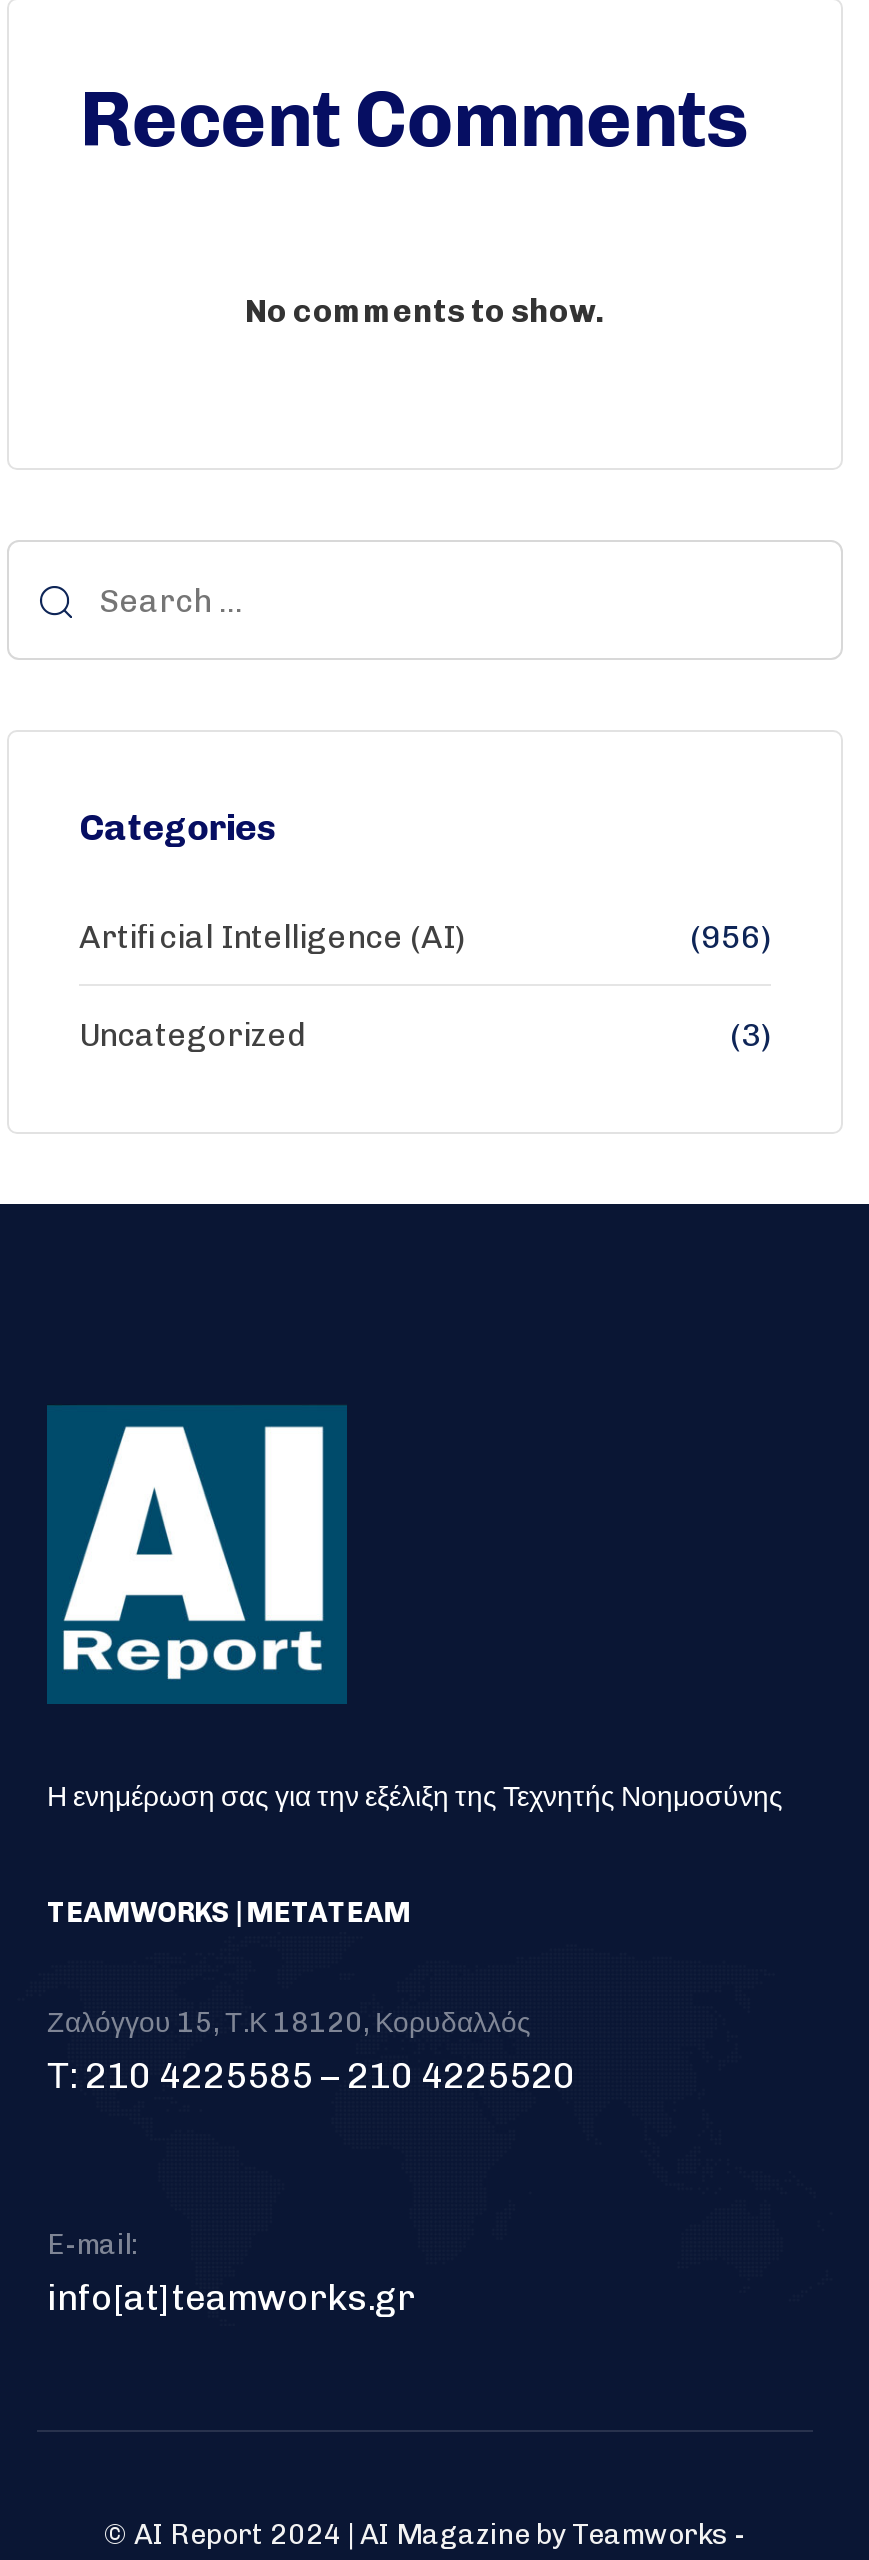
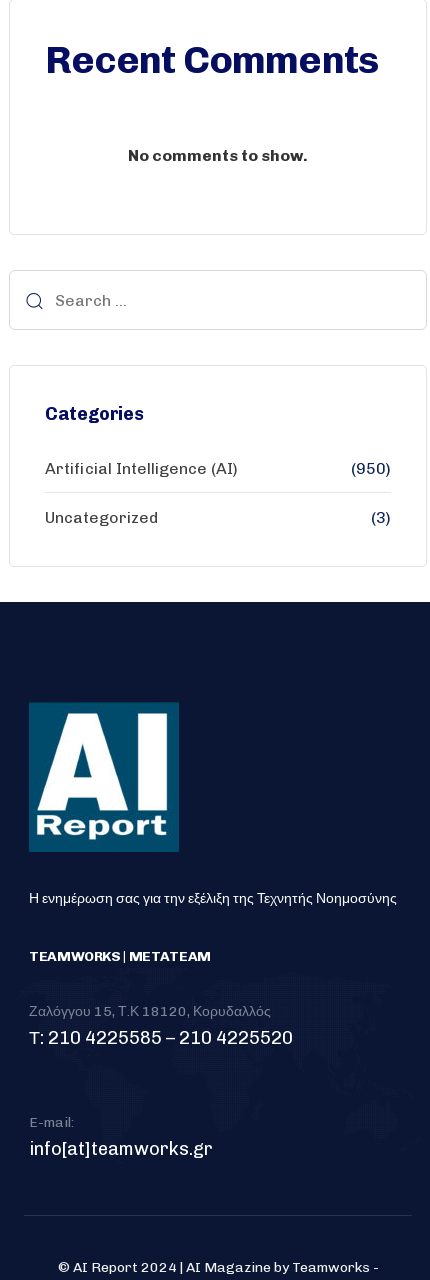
[691,918,771,956] (956) -> [351,459,391,478] (950)

